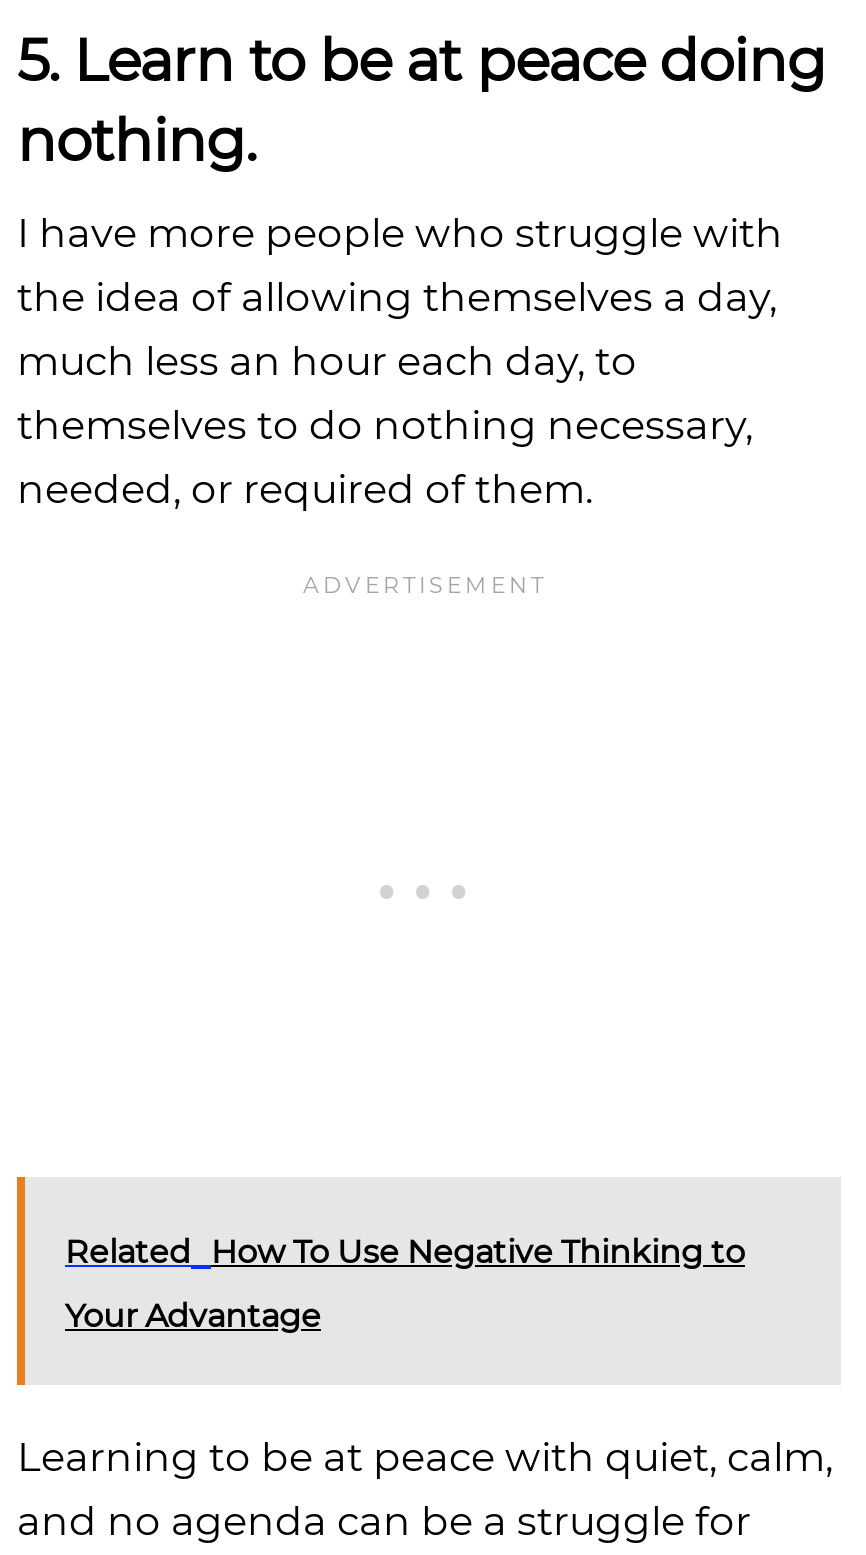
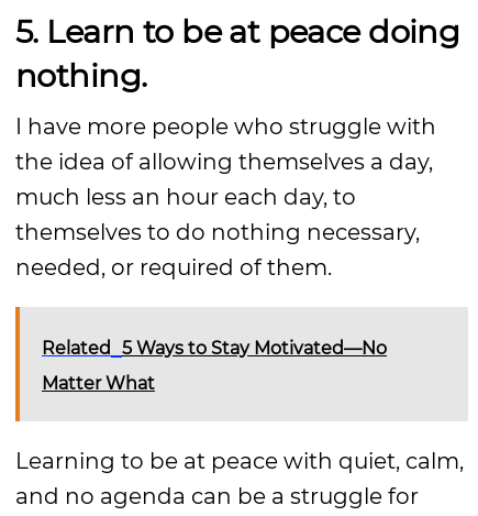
[65,1233,745,1271] Related How To Use Negative Thinking to -> [42,338,387,359] Related 5 Ways to Stay Motivated—No
[65,1297,321,1335] Your Advantage -> [42,373,155,394] Matter What

